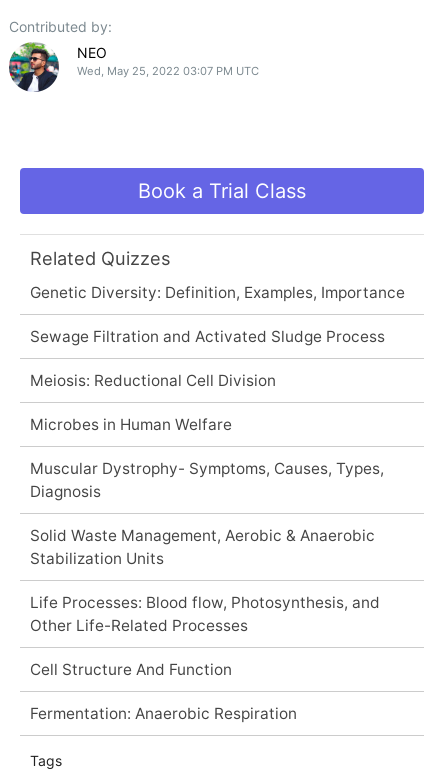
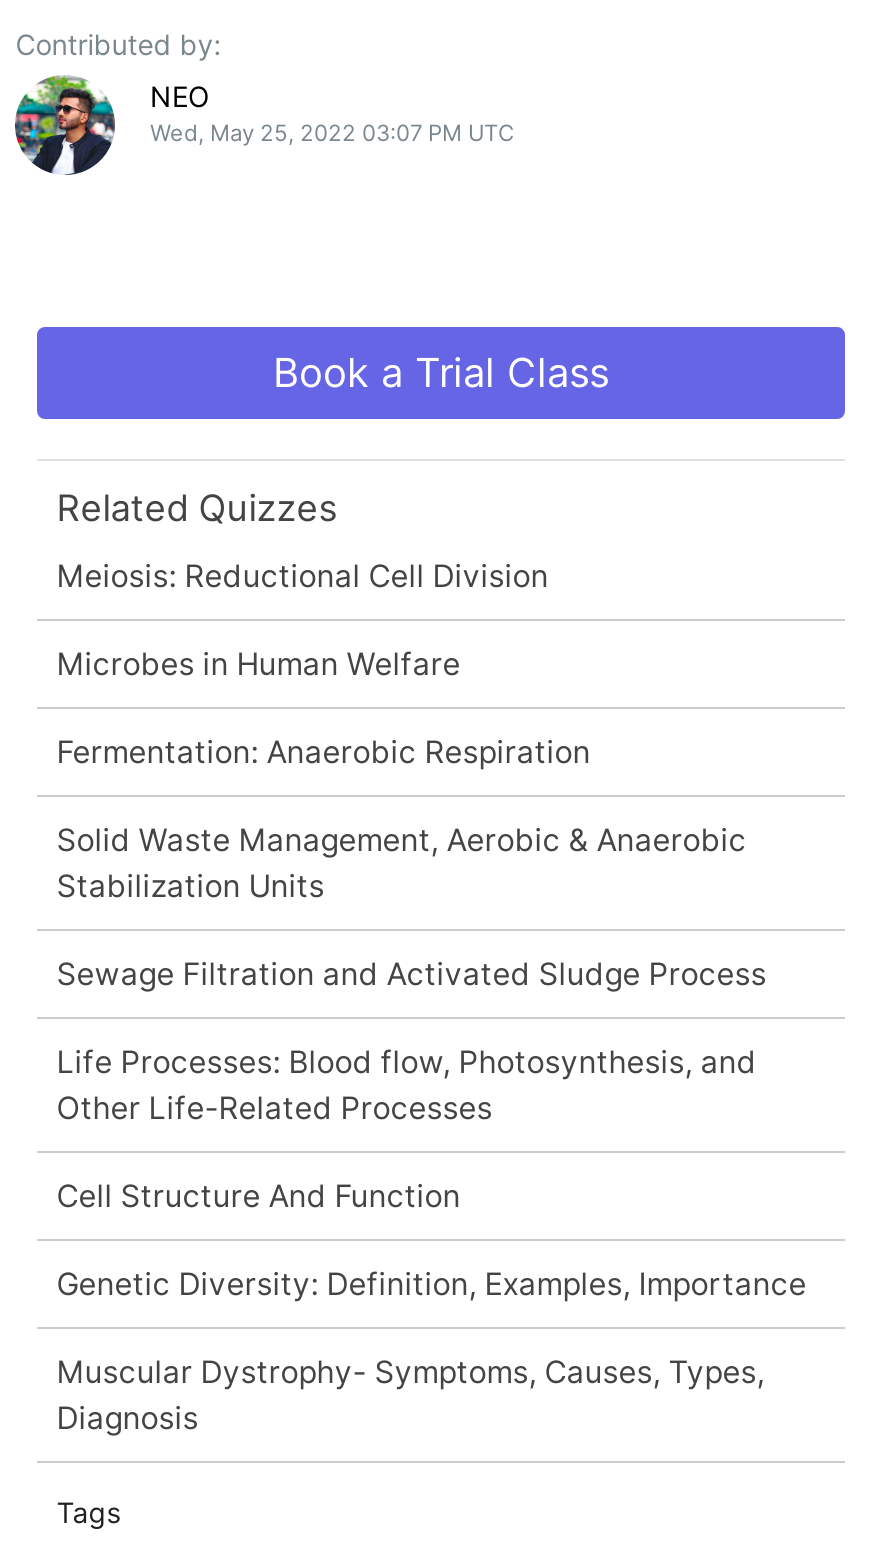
moved [30,283,405,302] -> [56,1265,806,1303]: Genetic Diversity: Definition, Examples, Importance
moved [30,327,385,346] -> [56,955,766,993]: Sewage Filtration and Activated Sludge Process
moved [30,371,276,434] -> [56,557,548,683]: Meiosis: Reductional Cell Division | Microbes in Human Welfare
moved [30,459,384,501] -> [56,1353,764,1437]: Muscular Dystrophy- Symptoms, Causes, Types, | Diagnosis
moved [30,526,375,568] -> [56,821,746,905]: Solid Waste Management, Aerobic & Anaerobic | Stabilization Units
moved [30,593,380,679] -> [56,1043,756,1215]: Life Processes: Blood flow, Photosynthesis, and | Other Life-Related Processes | Cell Structure And Function
moved [30,704,297,723] -> [56,733,590,771]: Fermentation: Anaerobic Respiration

